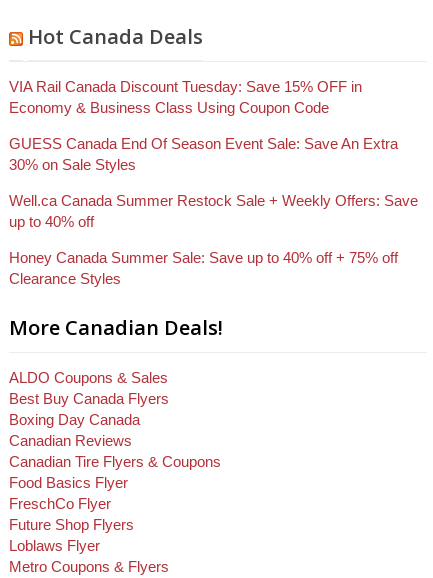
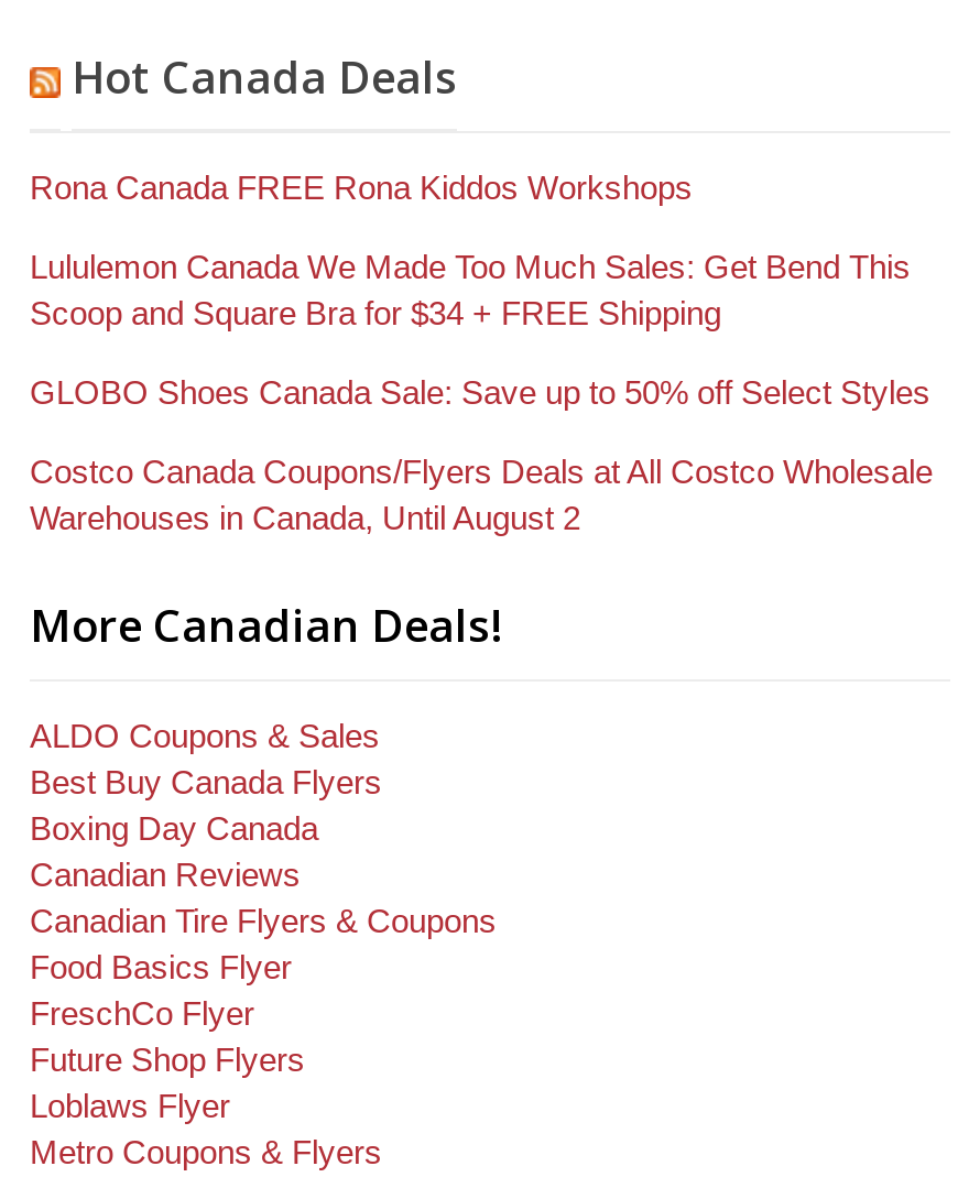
[9,78,362,116] VIA Rail Canada Discount Tuesday: Save 15% OFF in | Economy & Business Class Using Coupon Code -> [30,168,693,206] Rona Canada FREE Rona Kiddos Workshops
[9,135,398,173] GUESS Canada End Of Season Event Sale: Save An Extra | 30% on Sale Styles -> [30,248,911,331] Lululemon Canada We Made Too Much Sales: Get Bend This | Scoop and Square Bra for $34 + FREE Shipping
[9,192,418,230] Well.ca Canada Summer Restock Sale + Weekly Offers: Save | up to 40% off -> [30,373,930,411] GLOBO Shoes Canada Sale: Save up to 50% off Select Styles
[9,249,398,287] Honey Canada Summer Sale: Save up to 40% off + 75% off | Clearance Styles -> [30,453,933,536] Costco Canada Coupons/Flyers Deals at All Costco Wholesale | Warehouses in Canada, Until August 2

